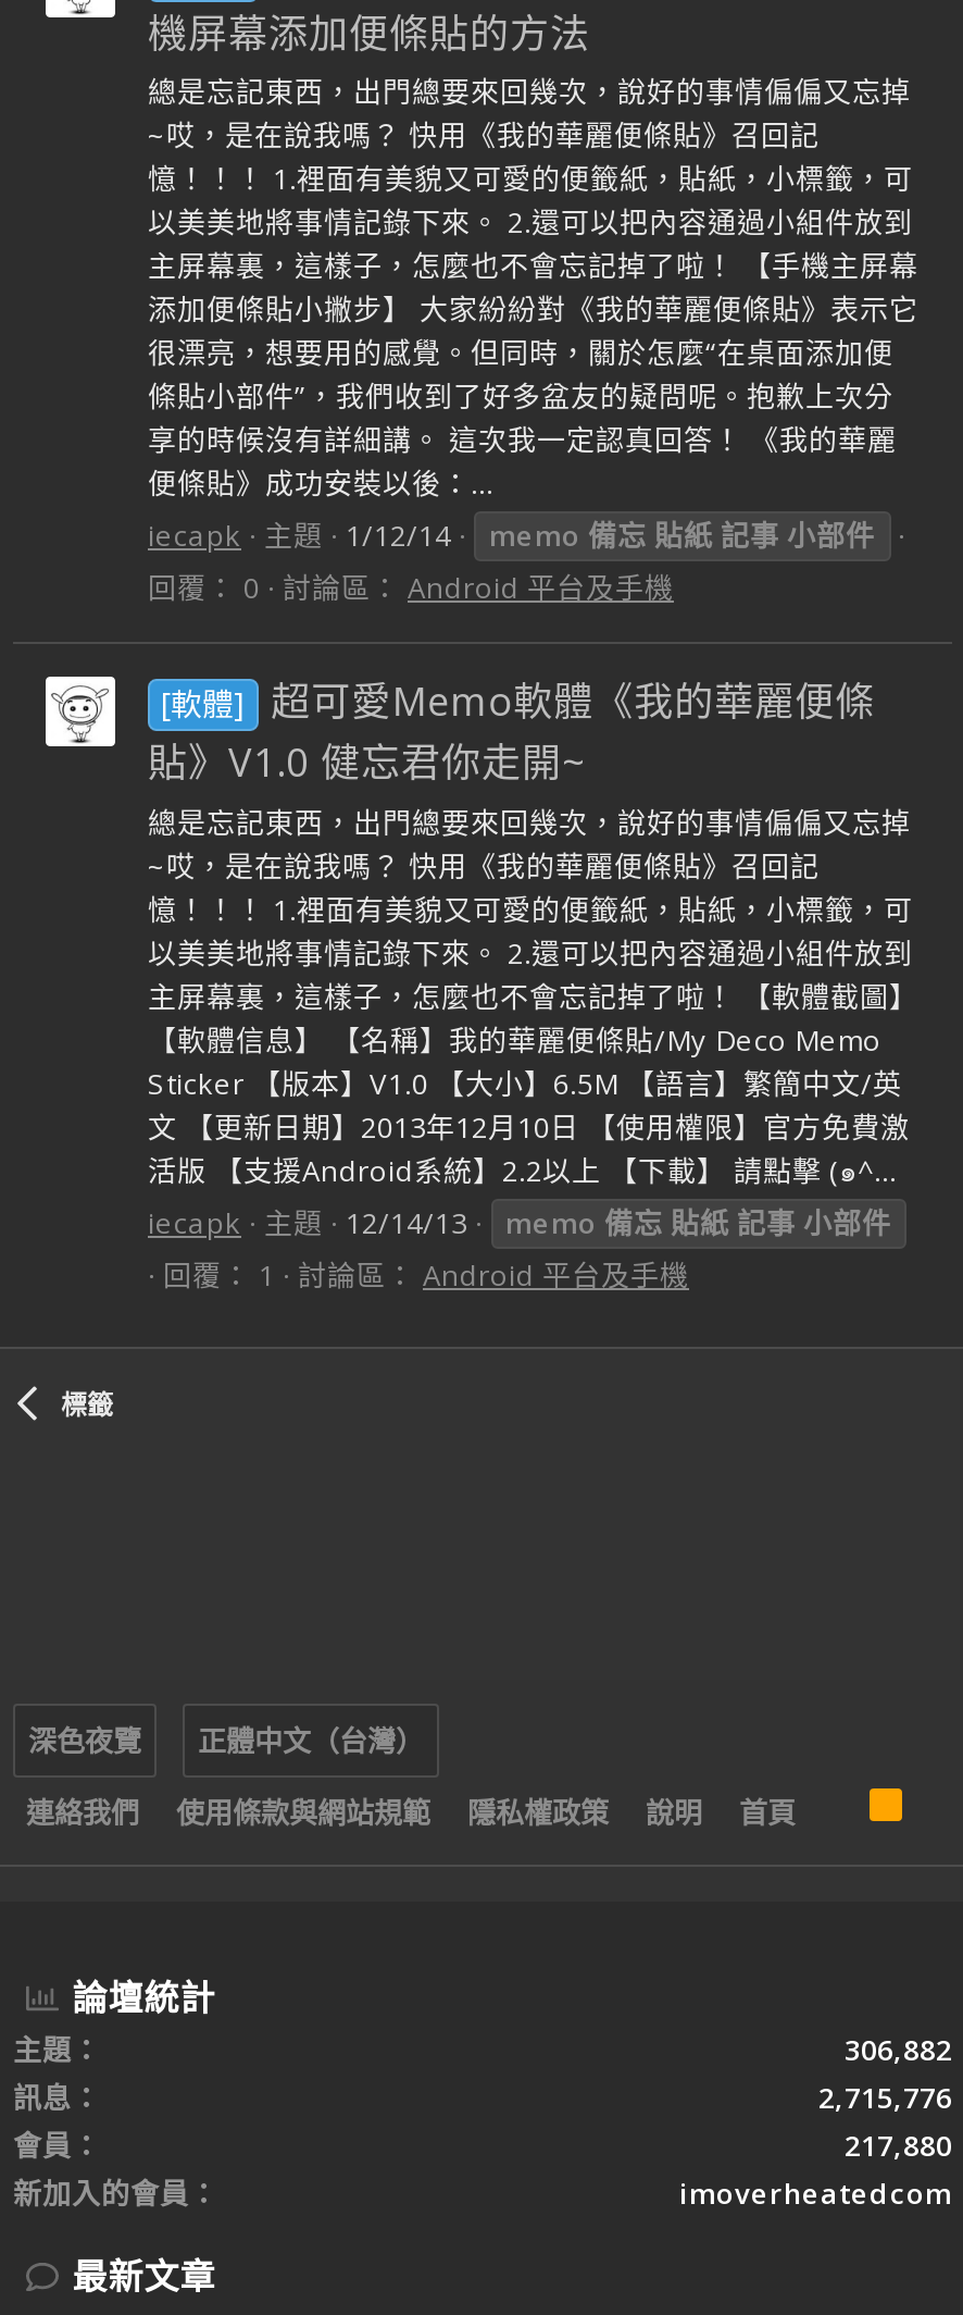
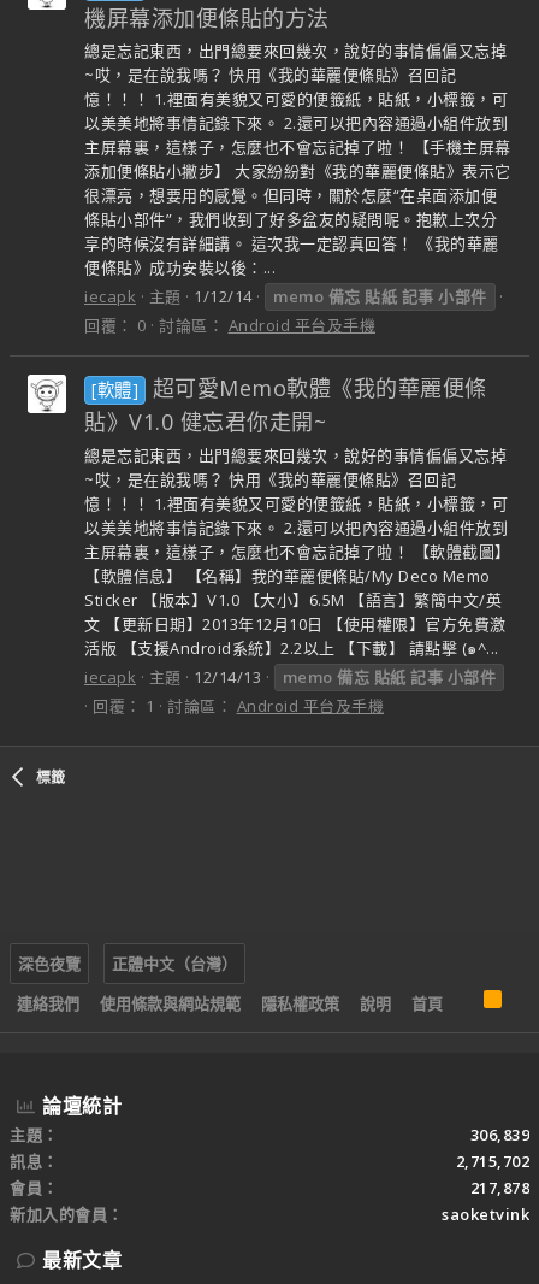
[845,2029,952,2068] 306,882 -> [470,1123,529,1145] 306,839
[818,2077,952,2116] 2,715,776 -> [455,1150,529,1171] 2,715,702
[845,2125,952,2164] 217,880 -> [470,1176,529,1198] 217,878
[679,2172,952,2212] imoverheatedcom -> [442,1203,529,1224] saoketvink

